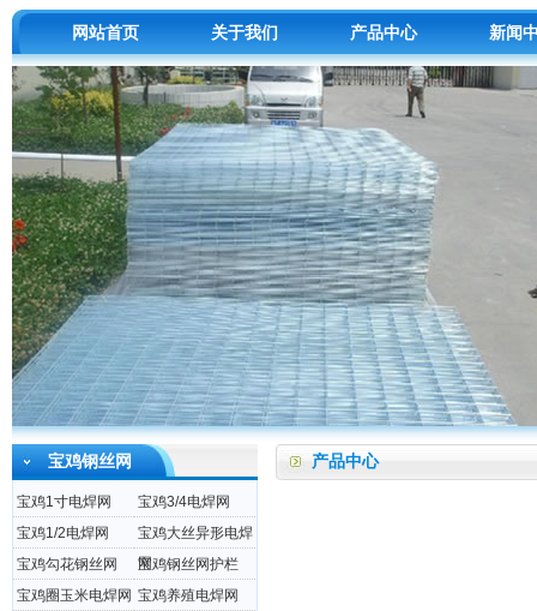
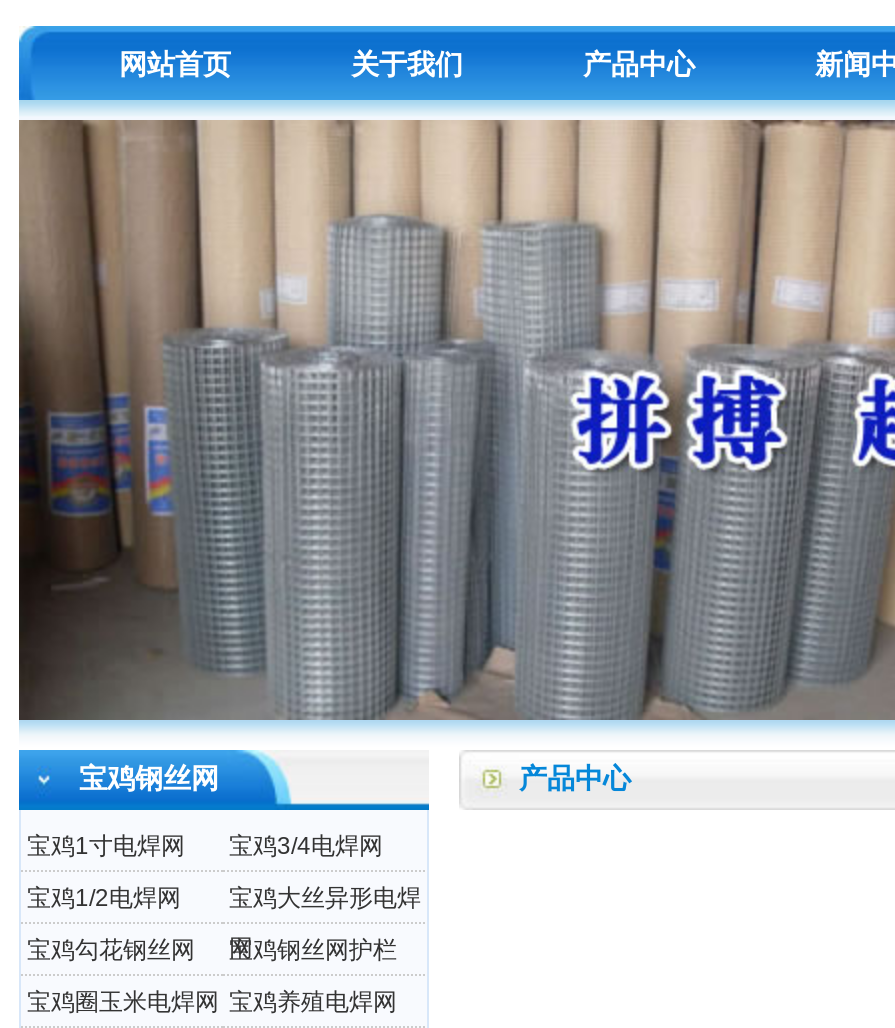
[11,65,533,426] [image] -> [17,118,889,722] [image]

